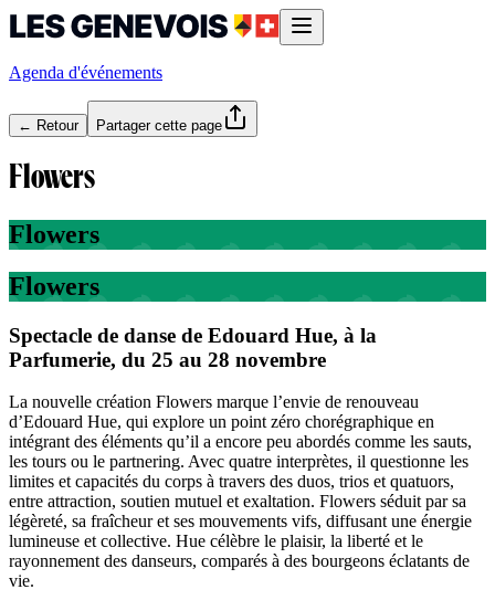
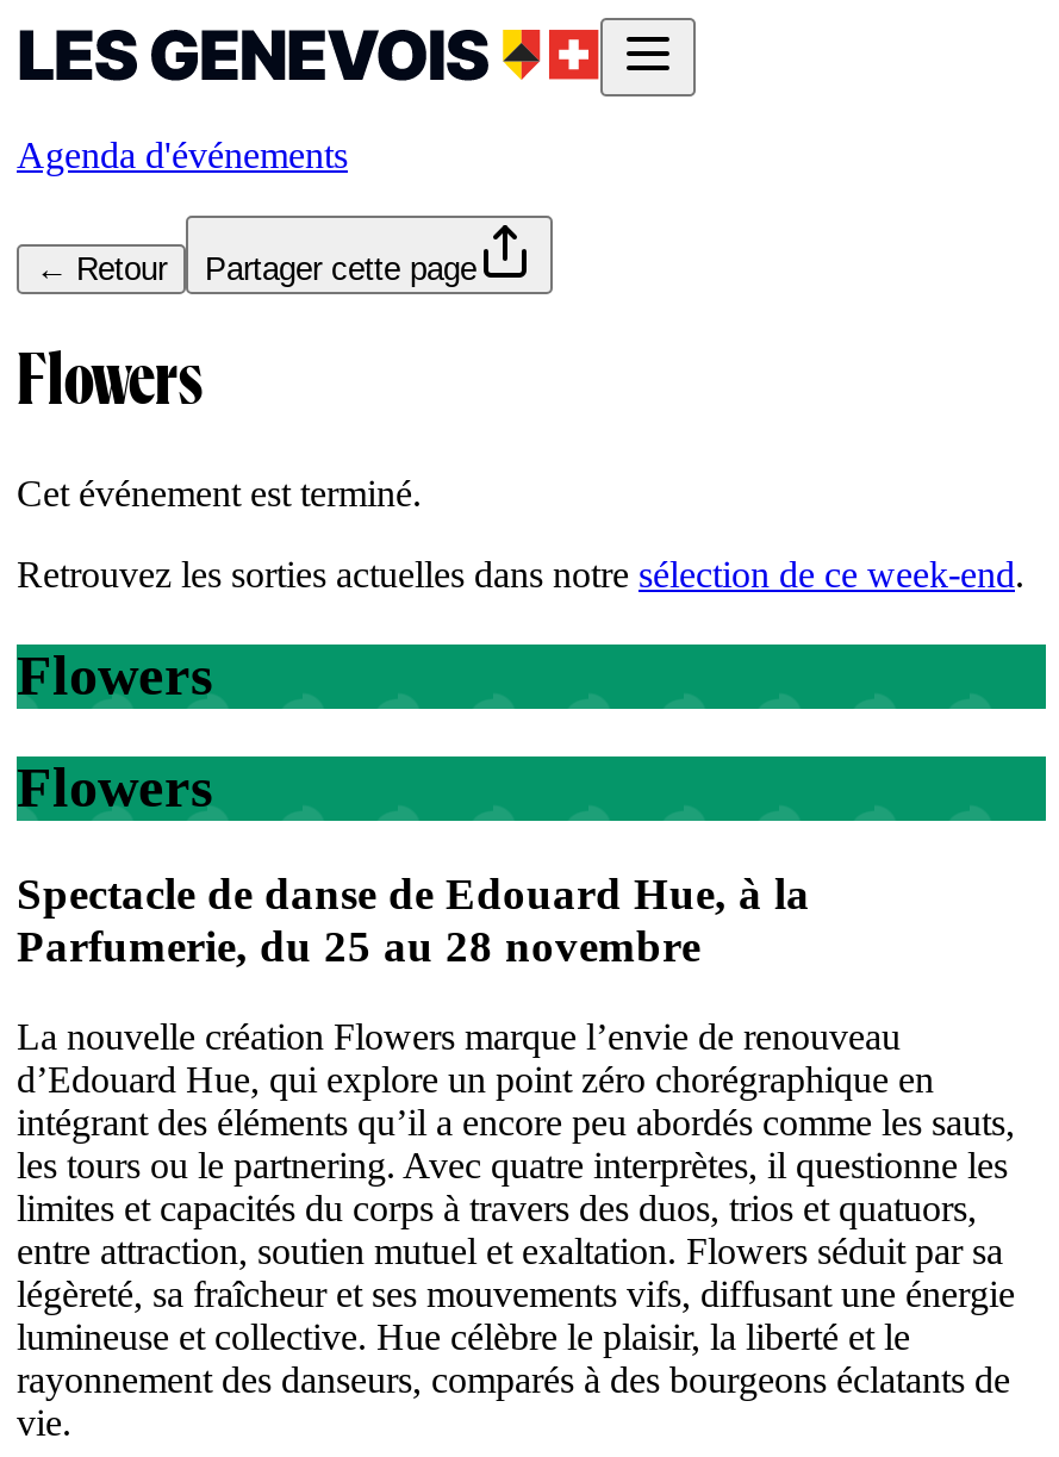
none -> [17,473,1024,594] Cet événement est terminé. | Retrouvez les sorties actuelles dans notre sélection de ce week-end.

